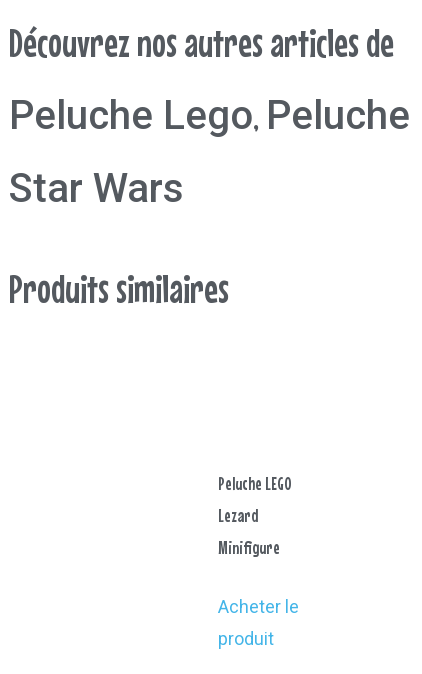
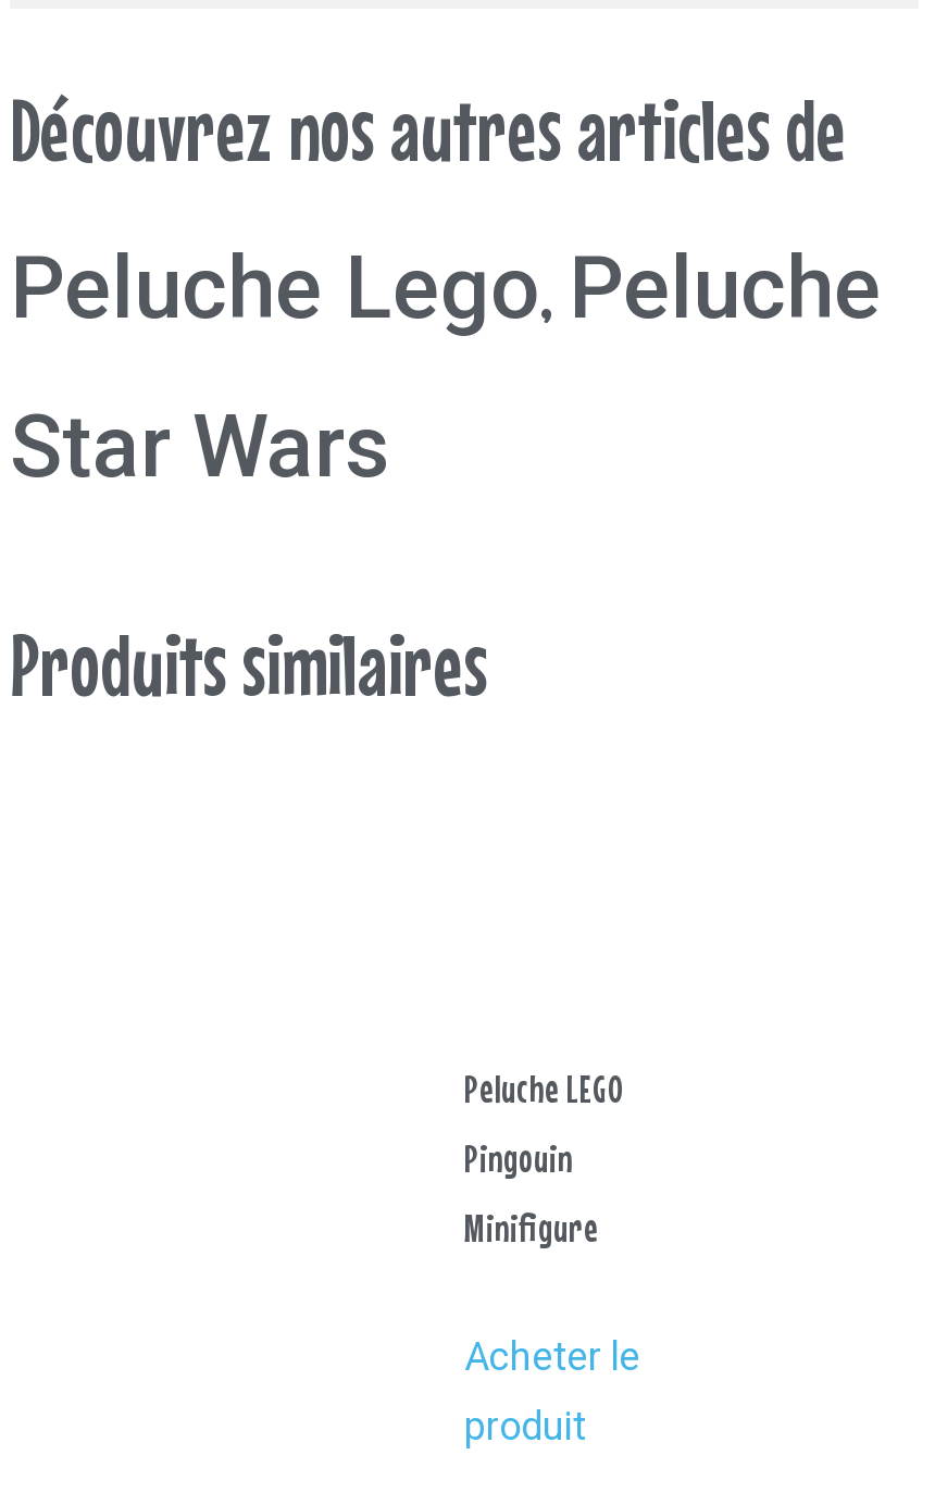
[218,505,258,526] Lezard -> [464,1135,573,1181] Pingouin

